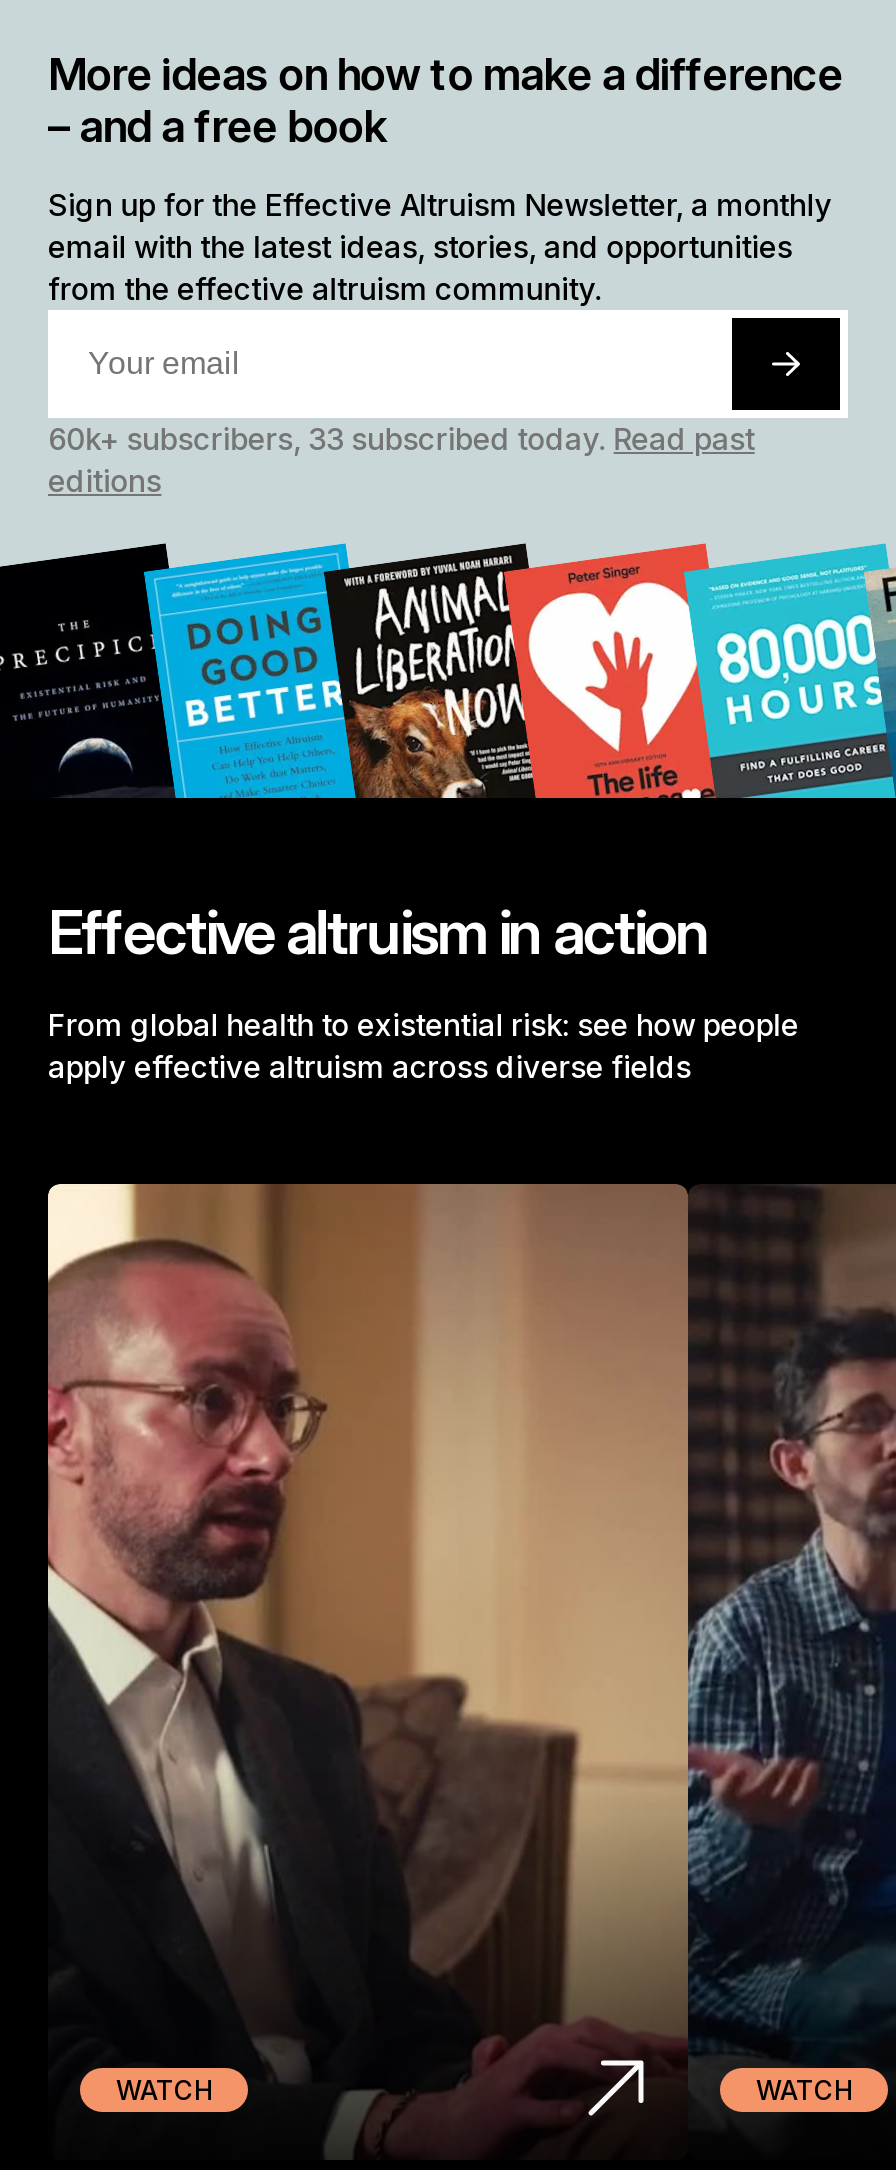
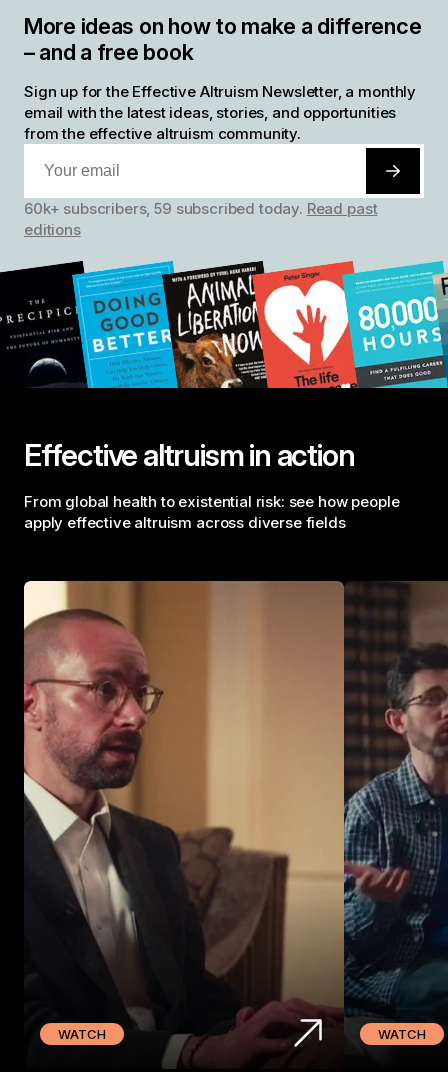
[48,420,755,458] 60k+ subscribers, 33 subscribed today. Read past -> [24,199,377,218] 60k+ subscribers, 59 subscribed today. Read past

